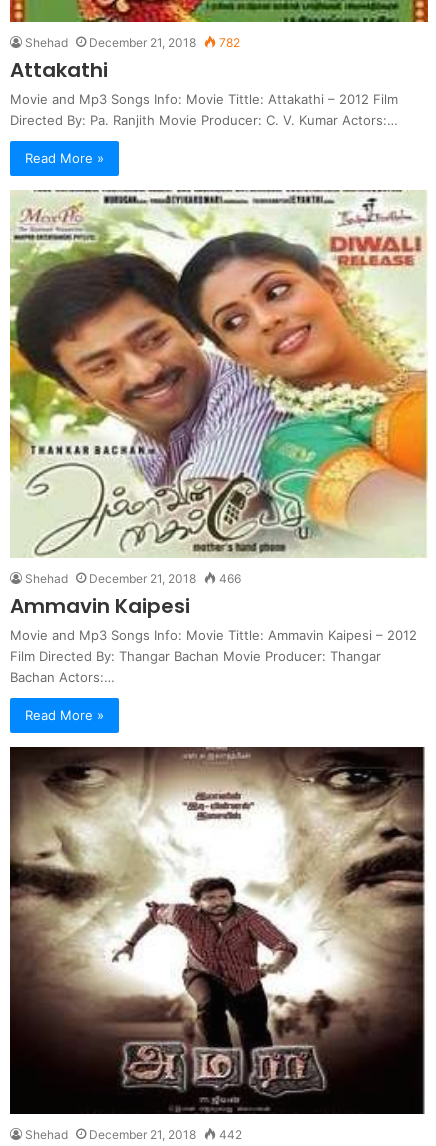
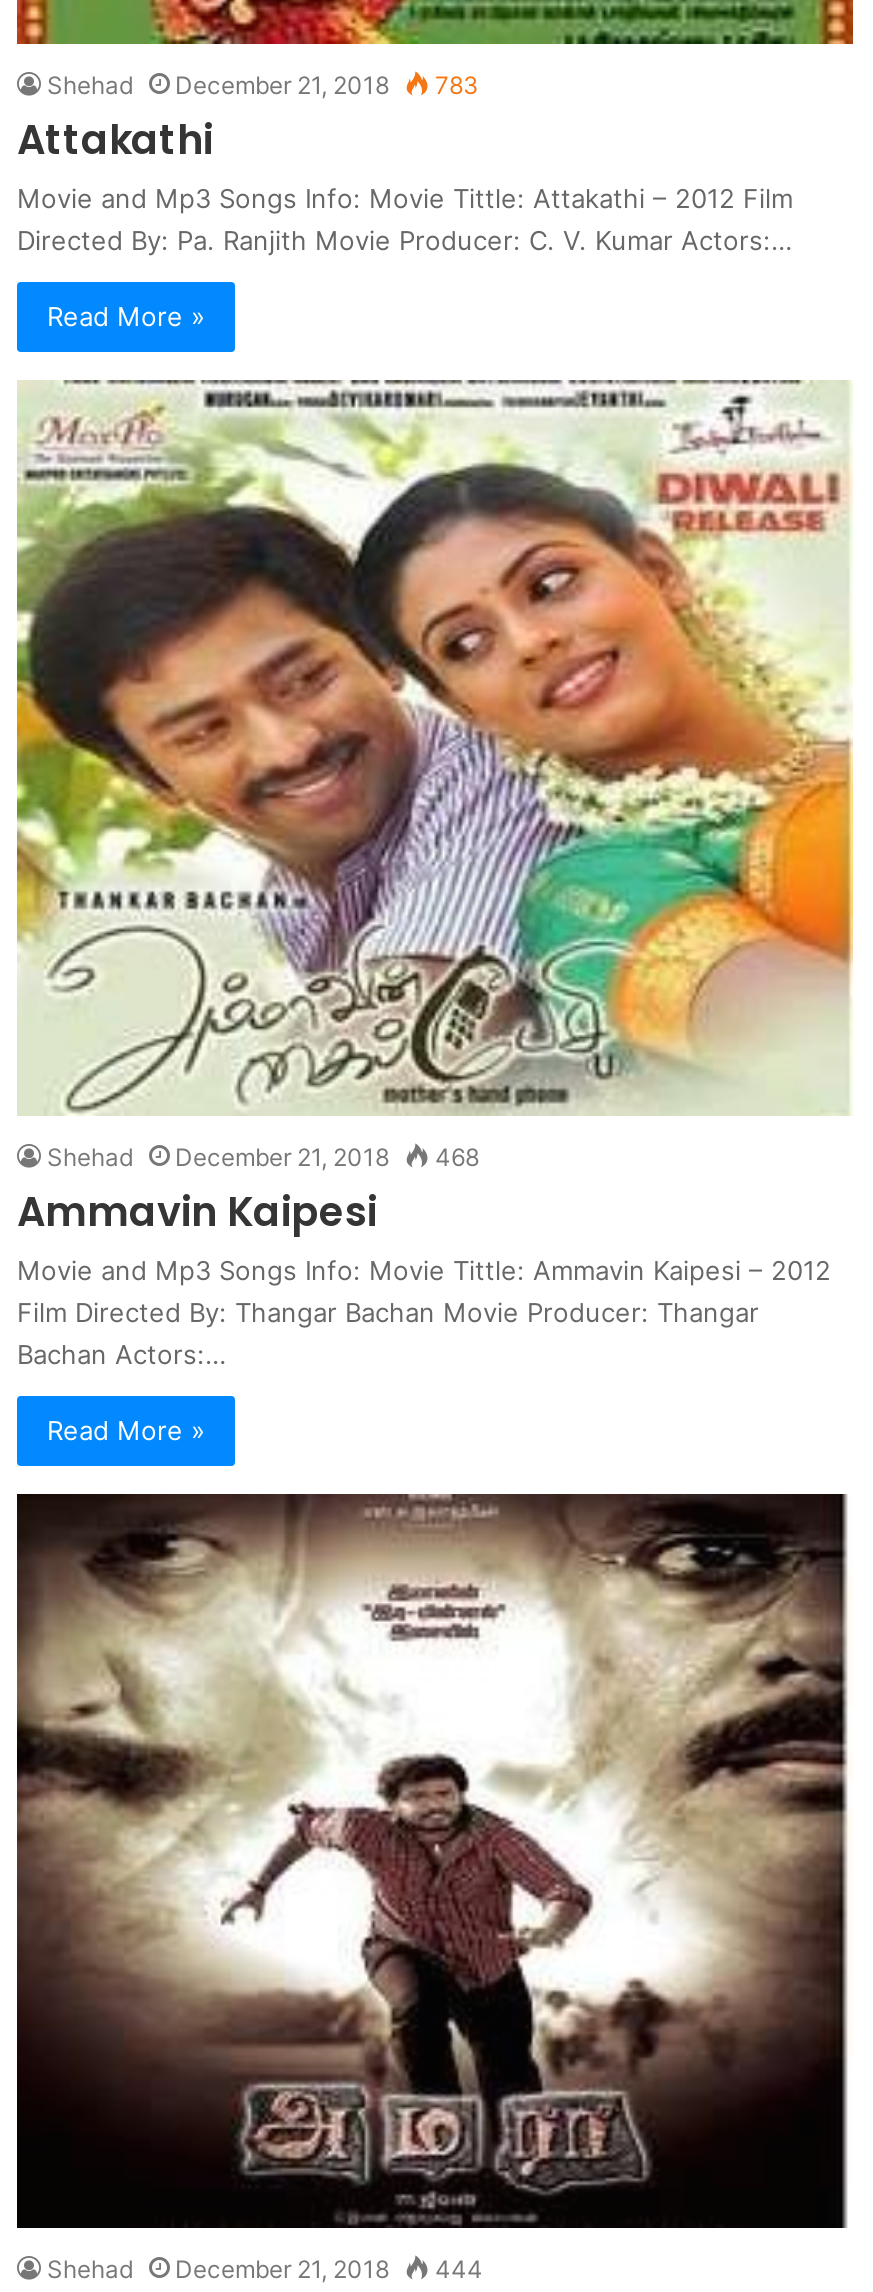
[25,35,240,50] Shehad December 21, 2018 782 -> [47,70,479,100] Shehad December 21, 2018 783
[25,571,241,586] Shehad December 21, 2018 466 -> [47,1141,479,1171] Shehad December 21, 2018 468
[25,1127,242,1142] Shehad December 21, 2018 442 -> [47,2255,483,2285] Shehad December 21, 2018 444

